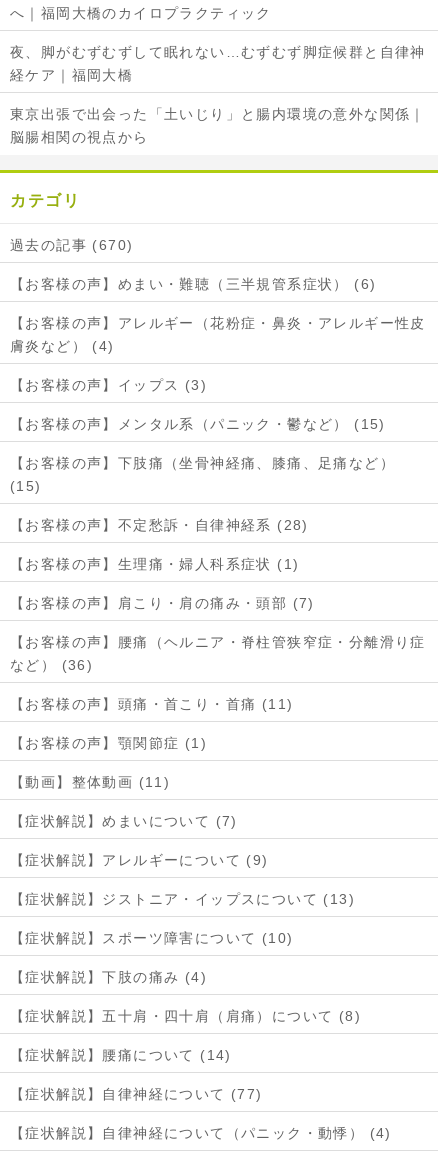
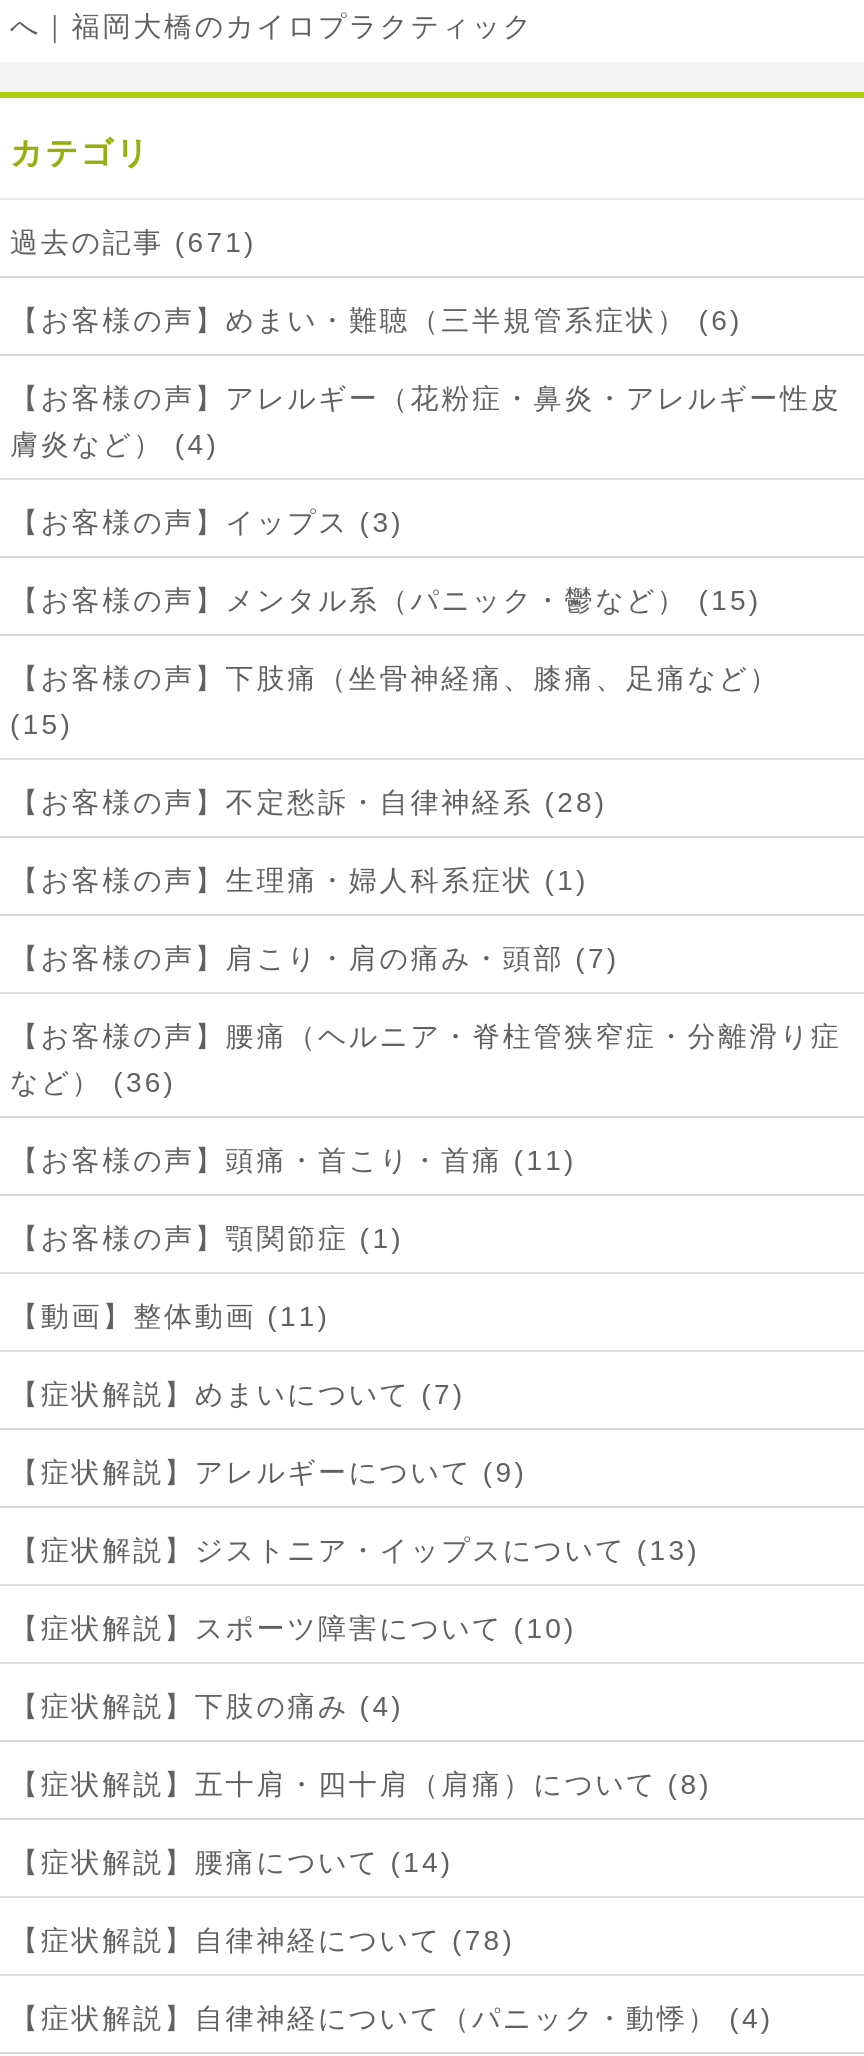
[10,44,426,145] 夜、脚がむずむずして眠れない…むずむず脚症候群と自律神 | 経ケア｜福岡大橋 | 東京出張で出会った「土いじり」と腸内環境の意外な関係｜ | 脳腸相関の視点から -> none
[10,237,133,253] 過去の記事 (670) -> [10,226,257,258] 過去の記事 (671)
[10,1086,263,1102] 【症状解説】自律神経について (77) -> [10,1924,515,1956] 【症状解説】自律神経について (78)

